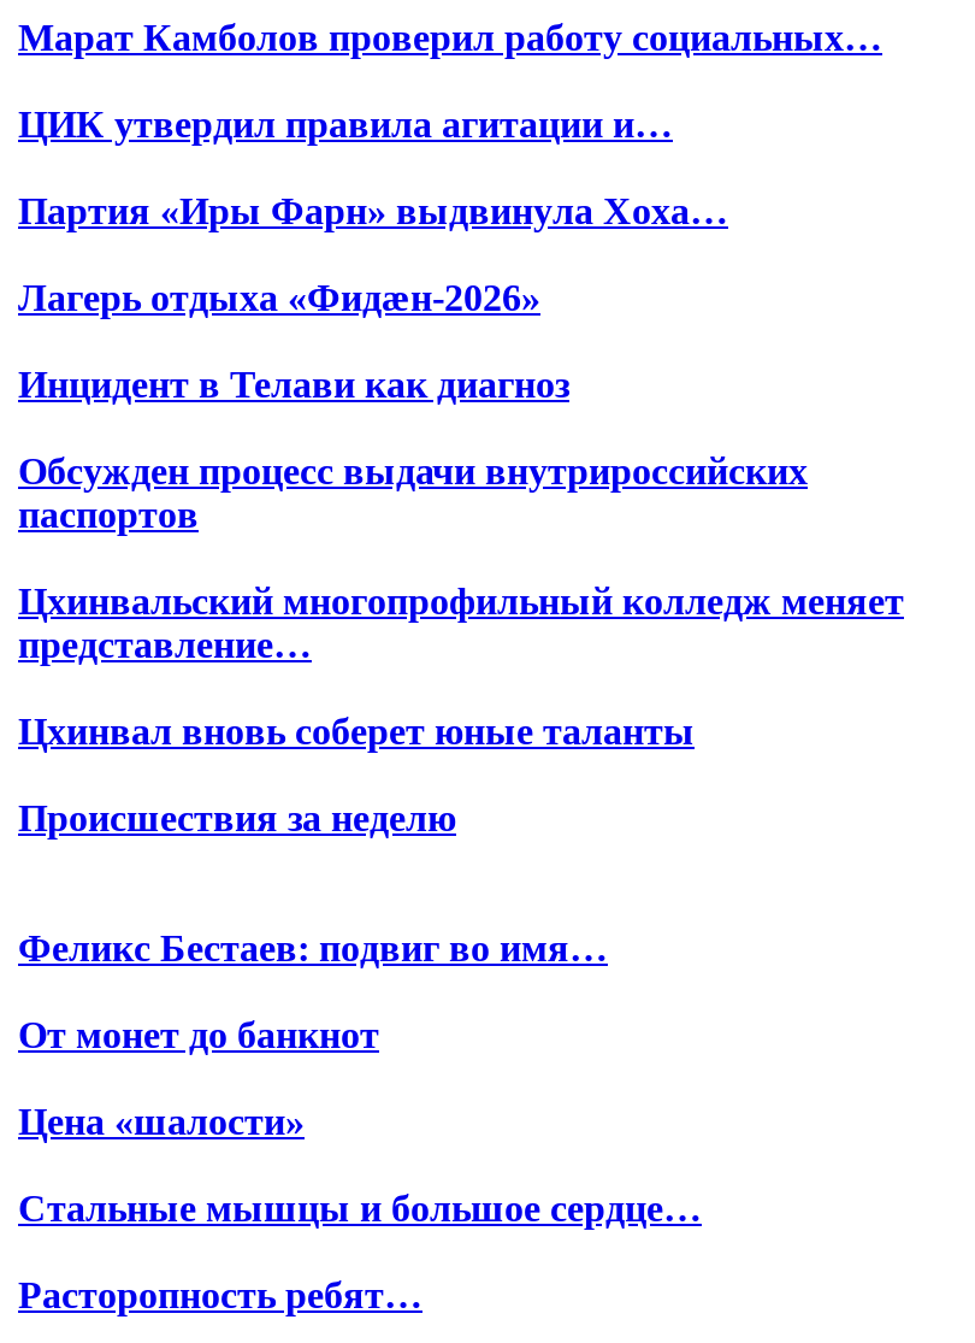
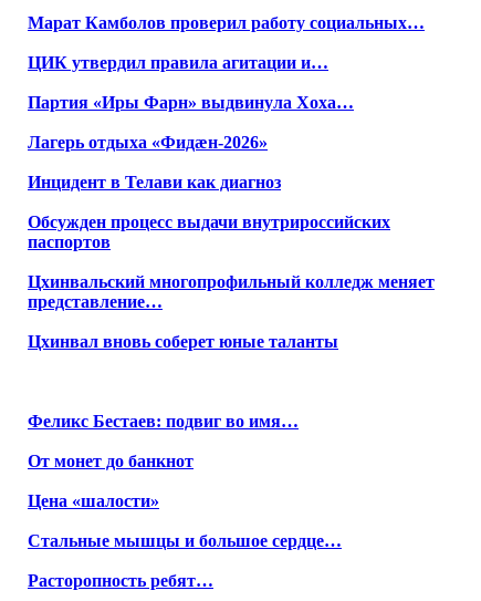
[18,798,456,839] Происшествия за неделю -> none

